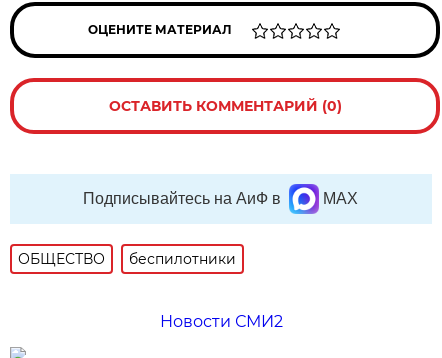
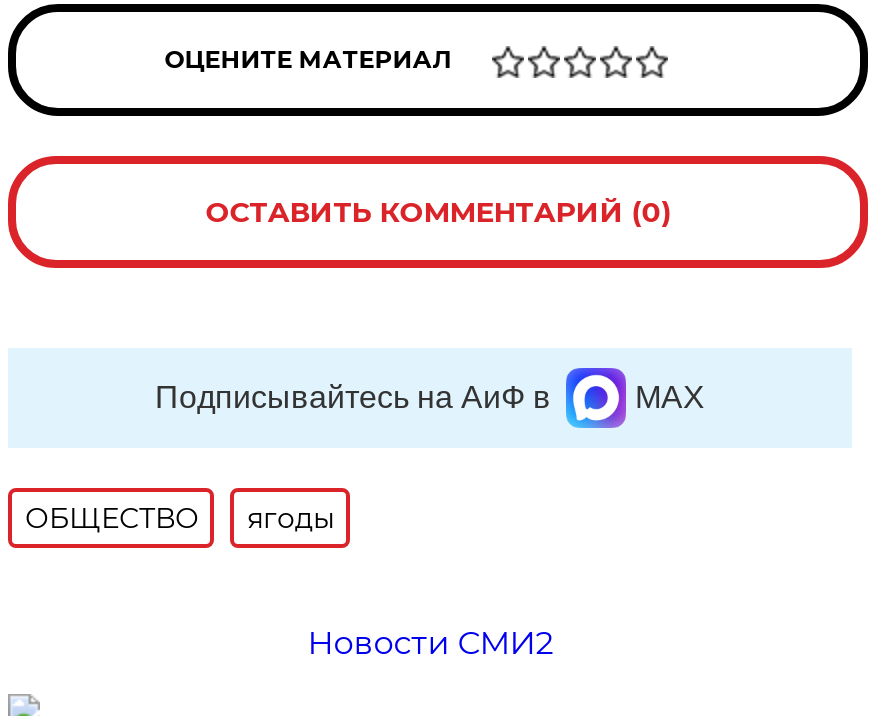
[129,250,236,268] беспилотники -> [247,500,335,536] ягоды

